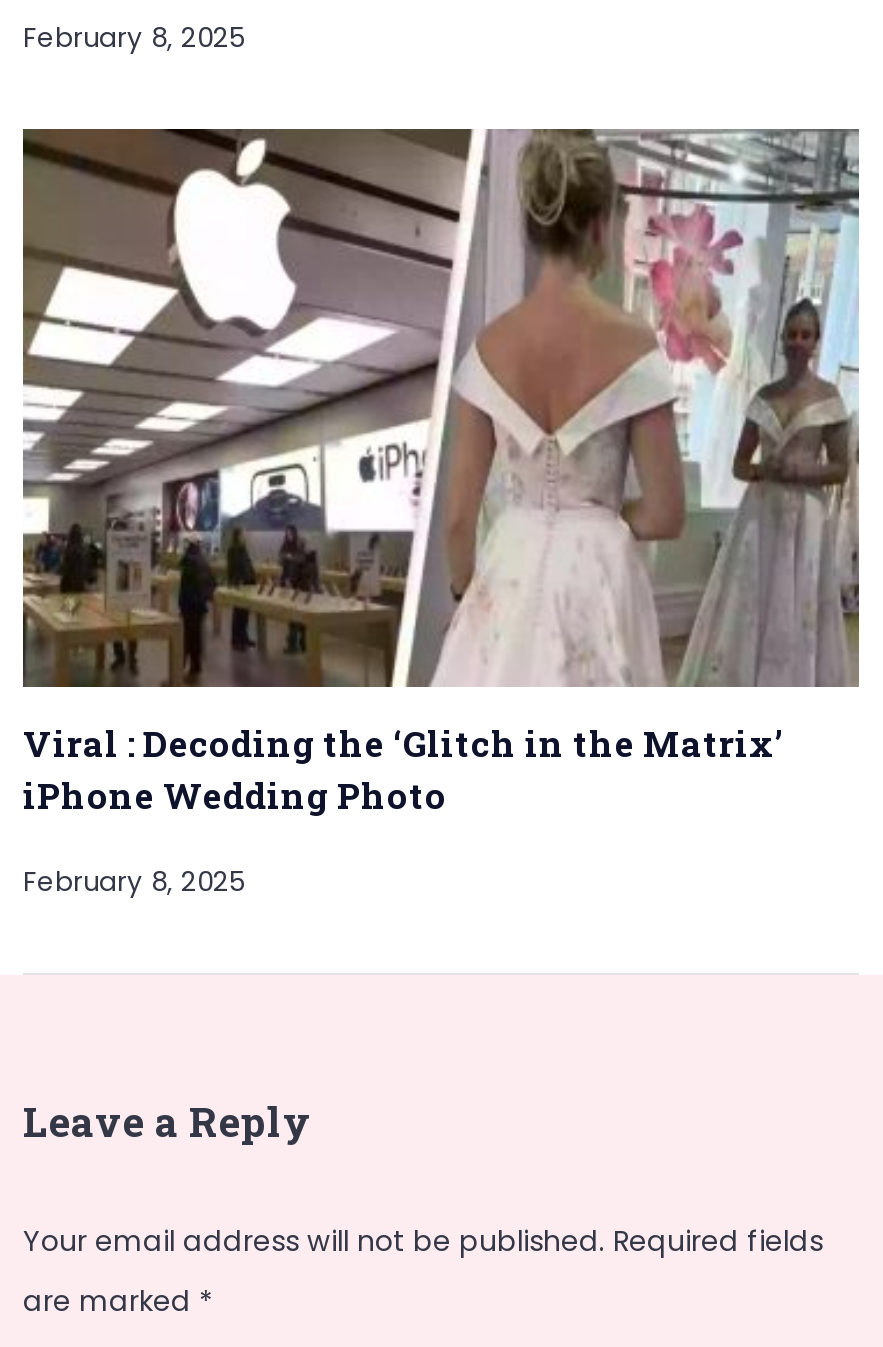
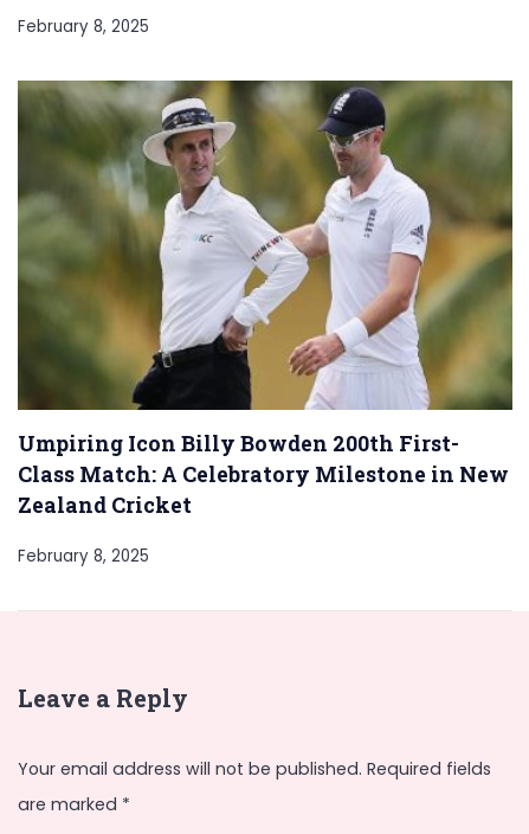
[21,128,859,819] [image] | Viral : Decoding the ‘Glitch in the Matrix’ | iPhone Wedding Photo -> [17,79,514,519] [image] | Umpiring Icon Billy Bowden 200th First- | Class Match: A Celebratory Milestone in New | Zealand Cricket

